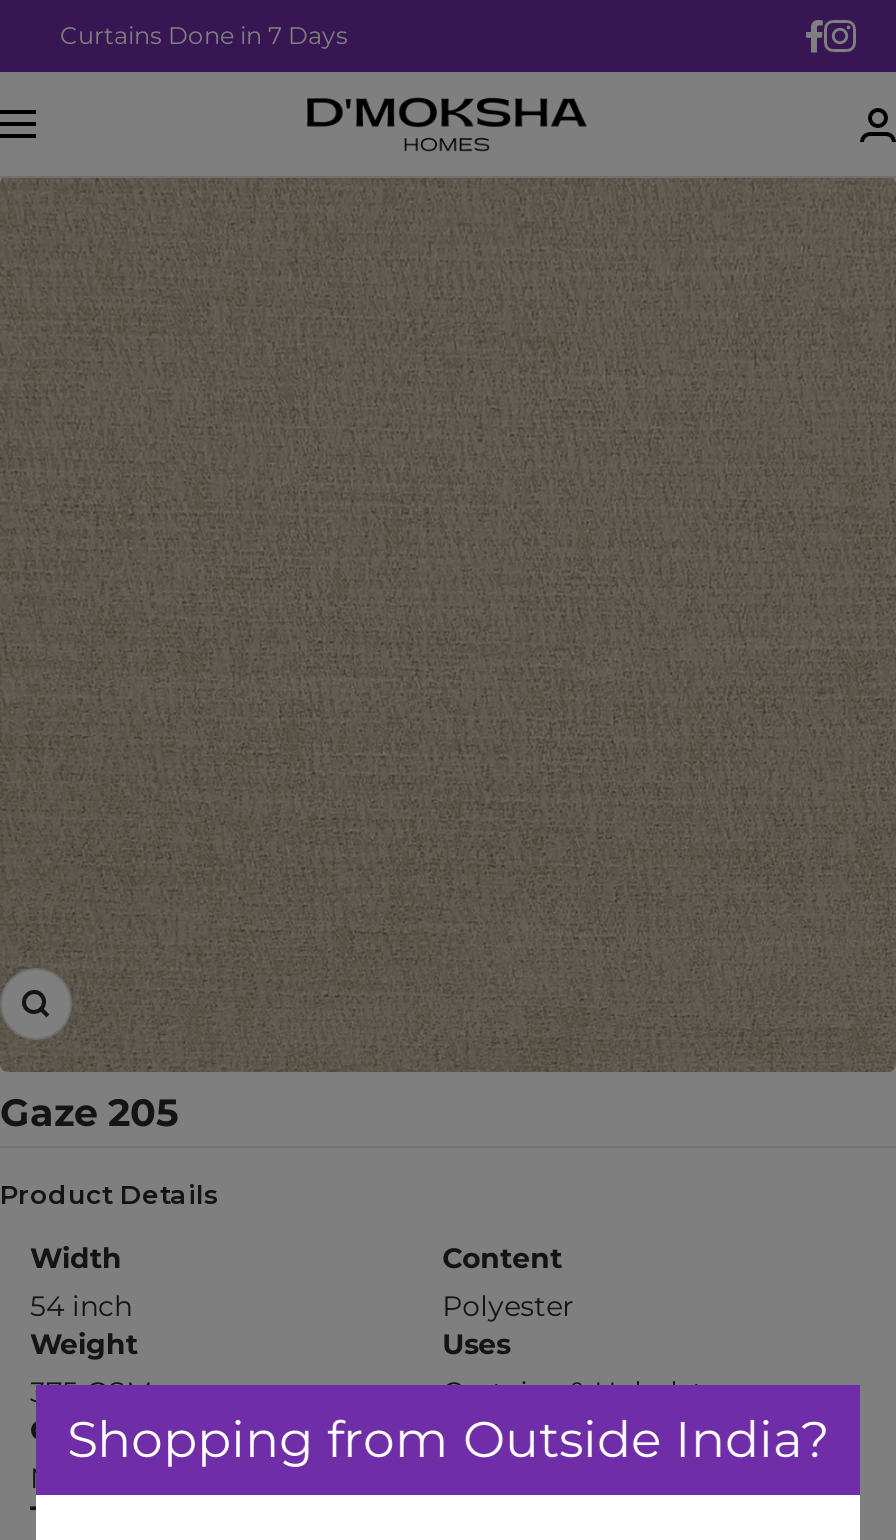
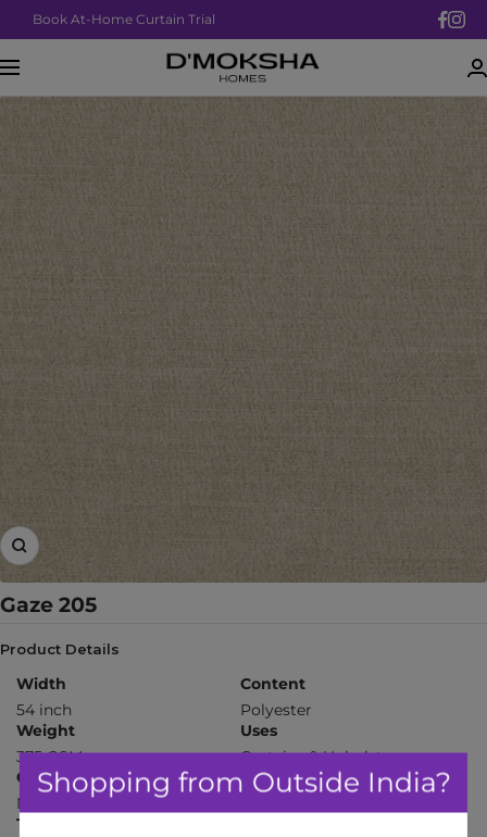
[60,20,348,50] Curtains Done in 7 Days -> [33,11,215,27] Book At-Home Curtain Trial

